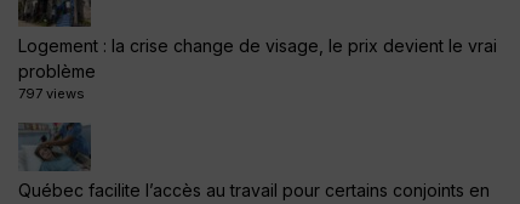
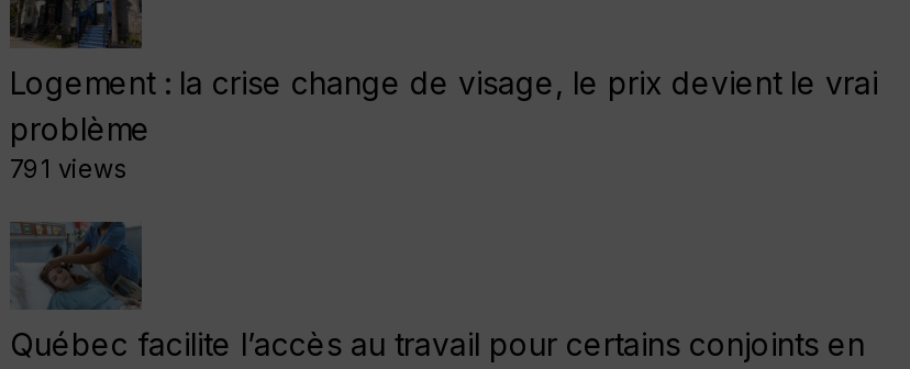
[18,85,85,102] 797 views -> [10,154,129,185] 791 views

